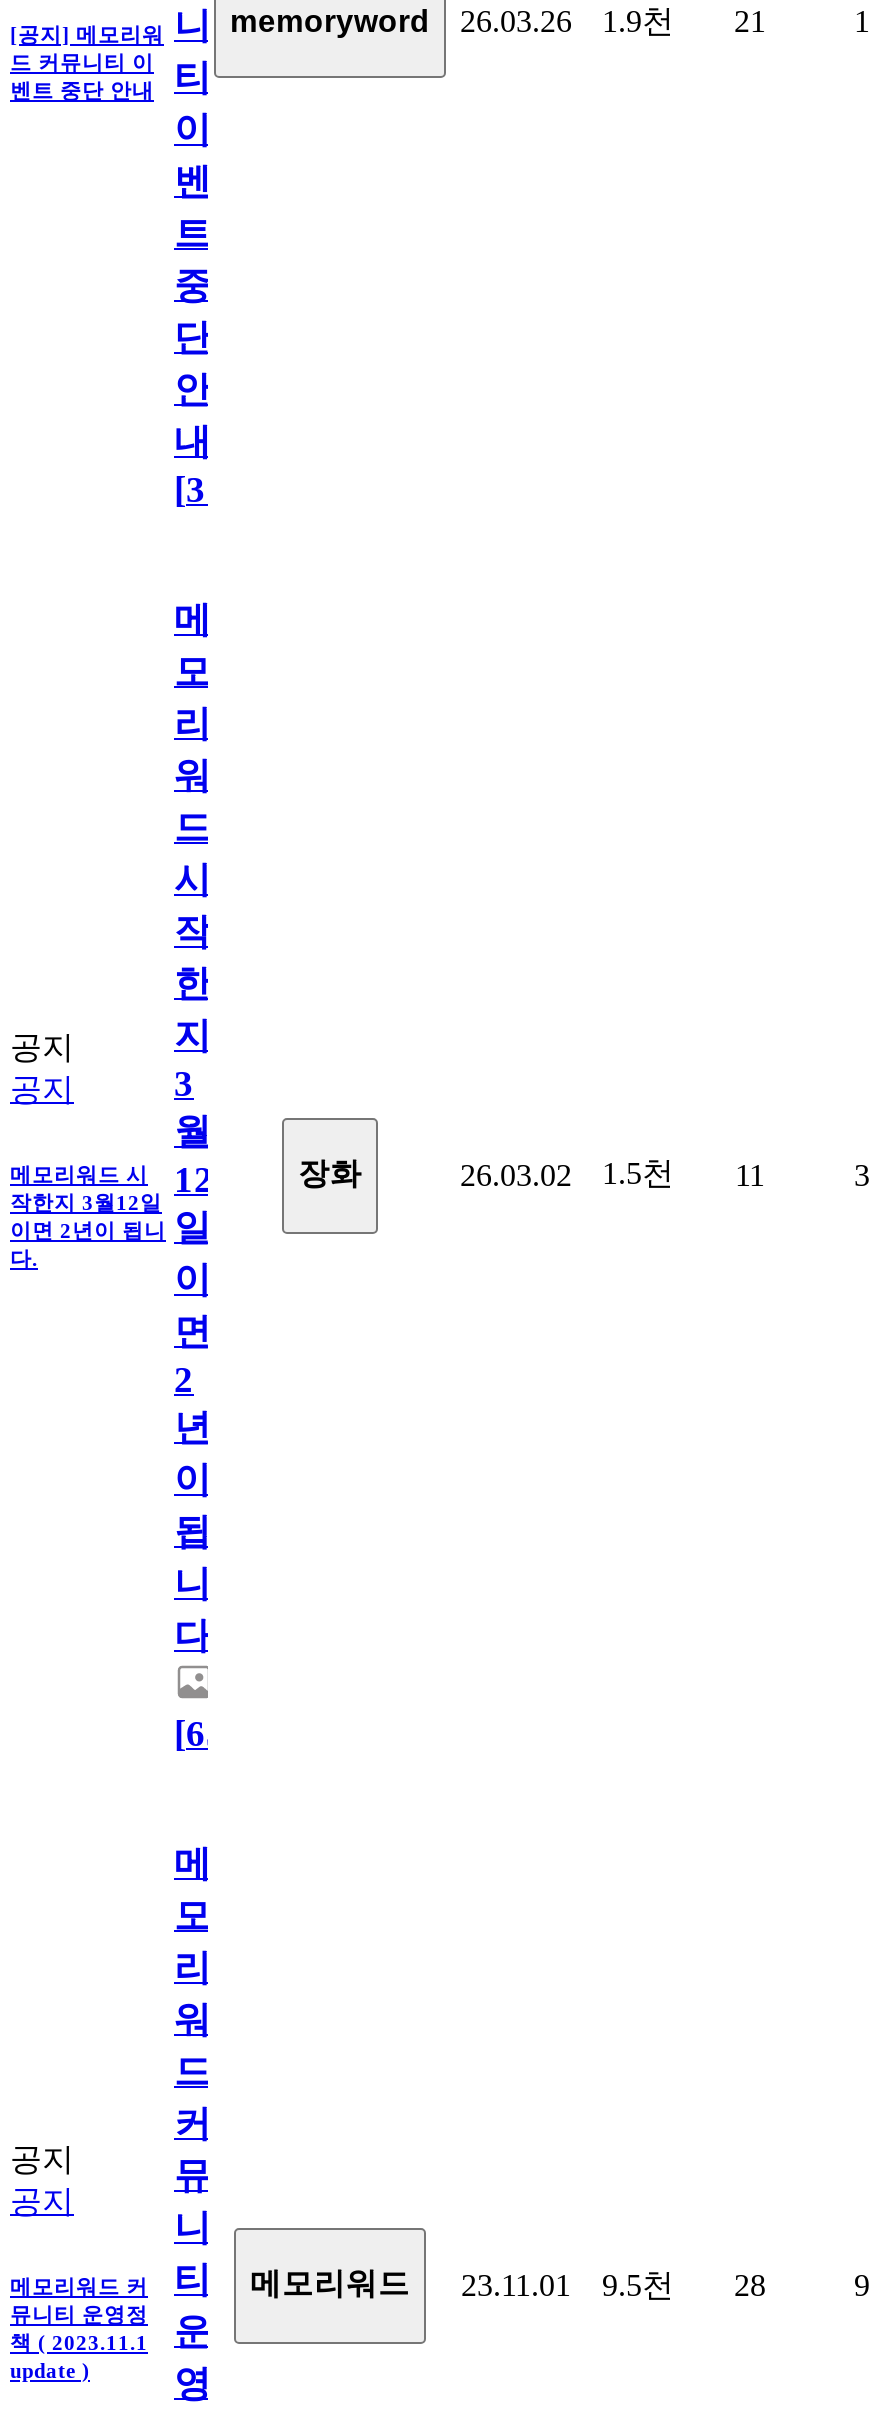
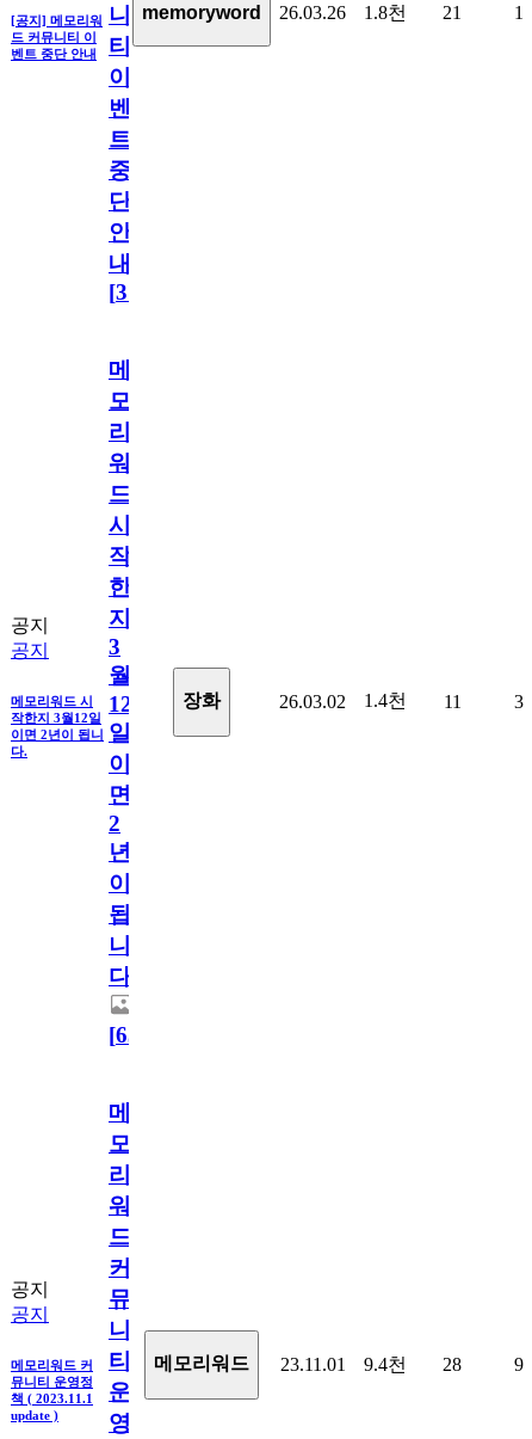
[602,3,674,37] 1.9천 -> [364,2,407,22] 1.8천
[460,1155,765,1191] 26.03.02 1.5천 11 -> [279,690,461,711] 26.03.02 1.4천 11
[10,2259,766,2301] 메모리워드 커 티 메모리워드 23.11.01 9.5천 28 -> [11,1349,462,1374] 메모리워드 커 티 메모리워드 23.11.01 9.4천 28

